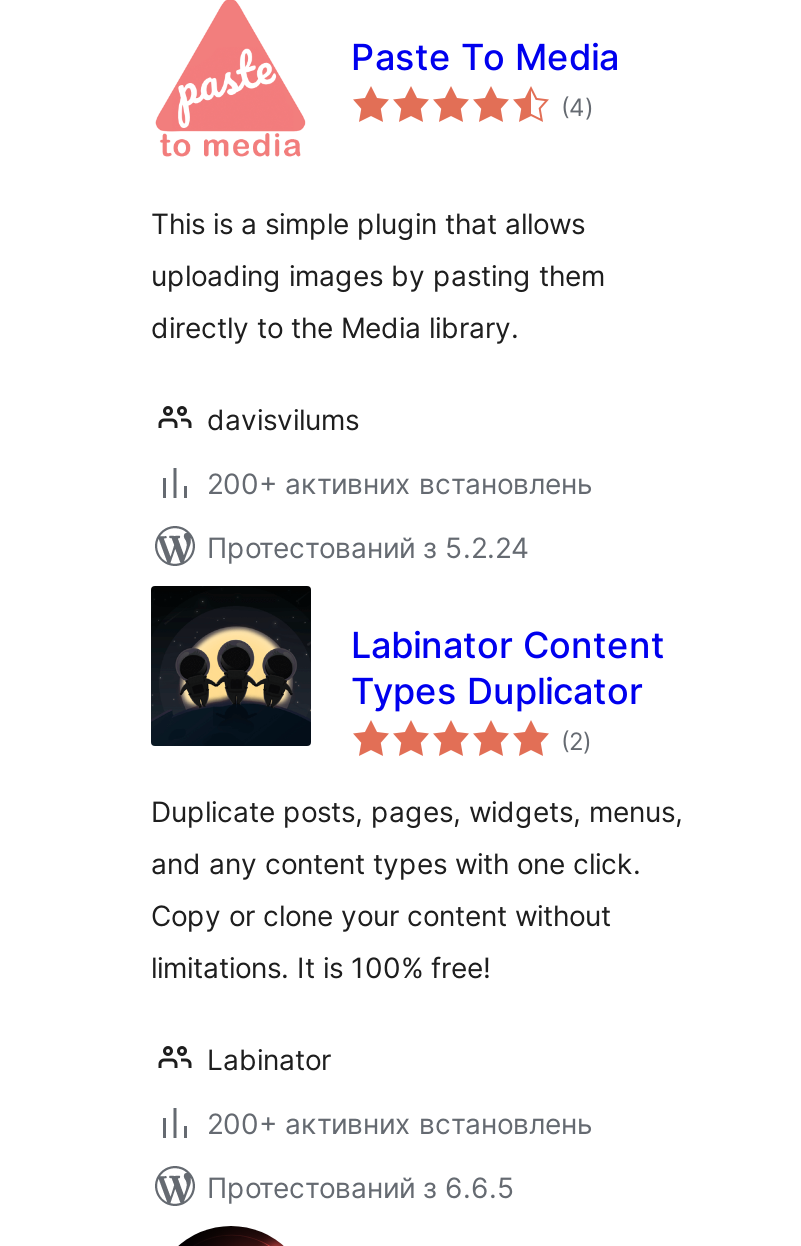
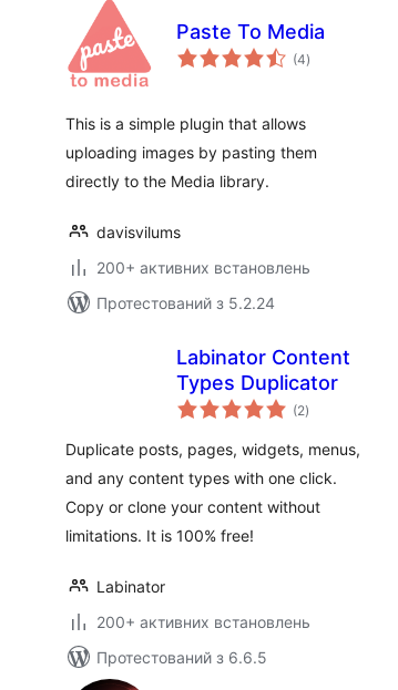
[149,584,313,748] [image] -> none

